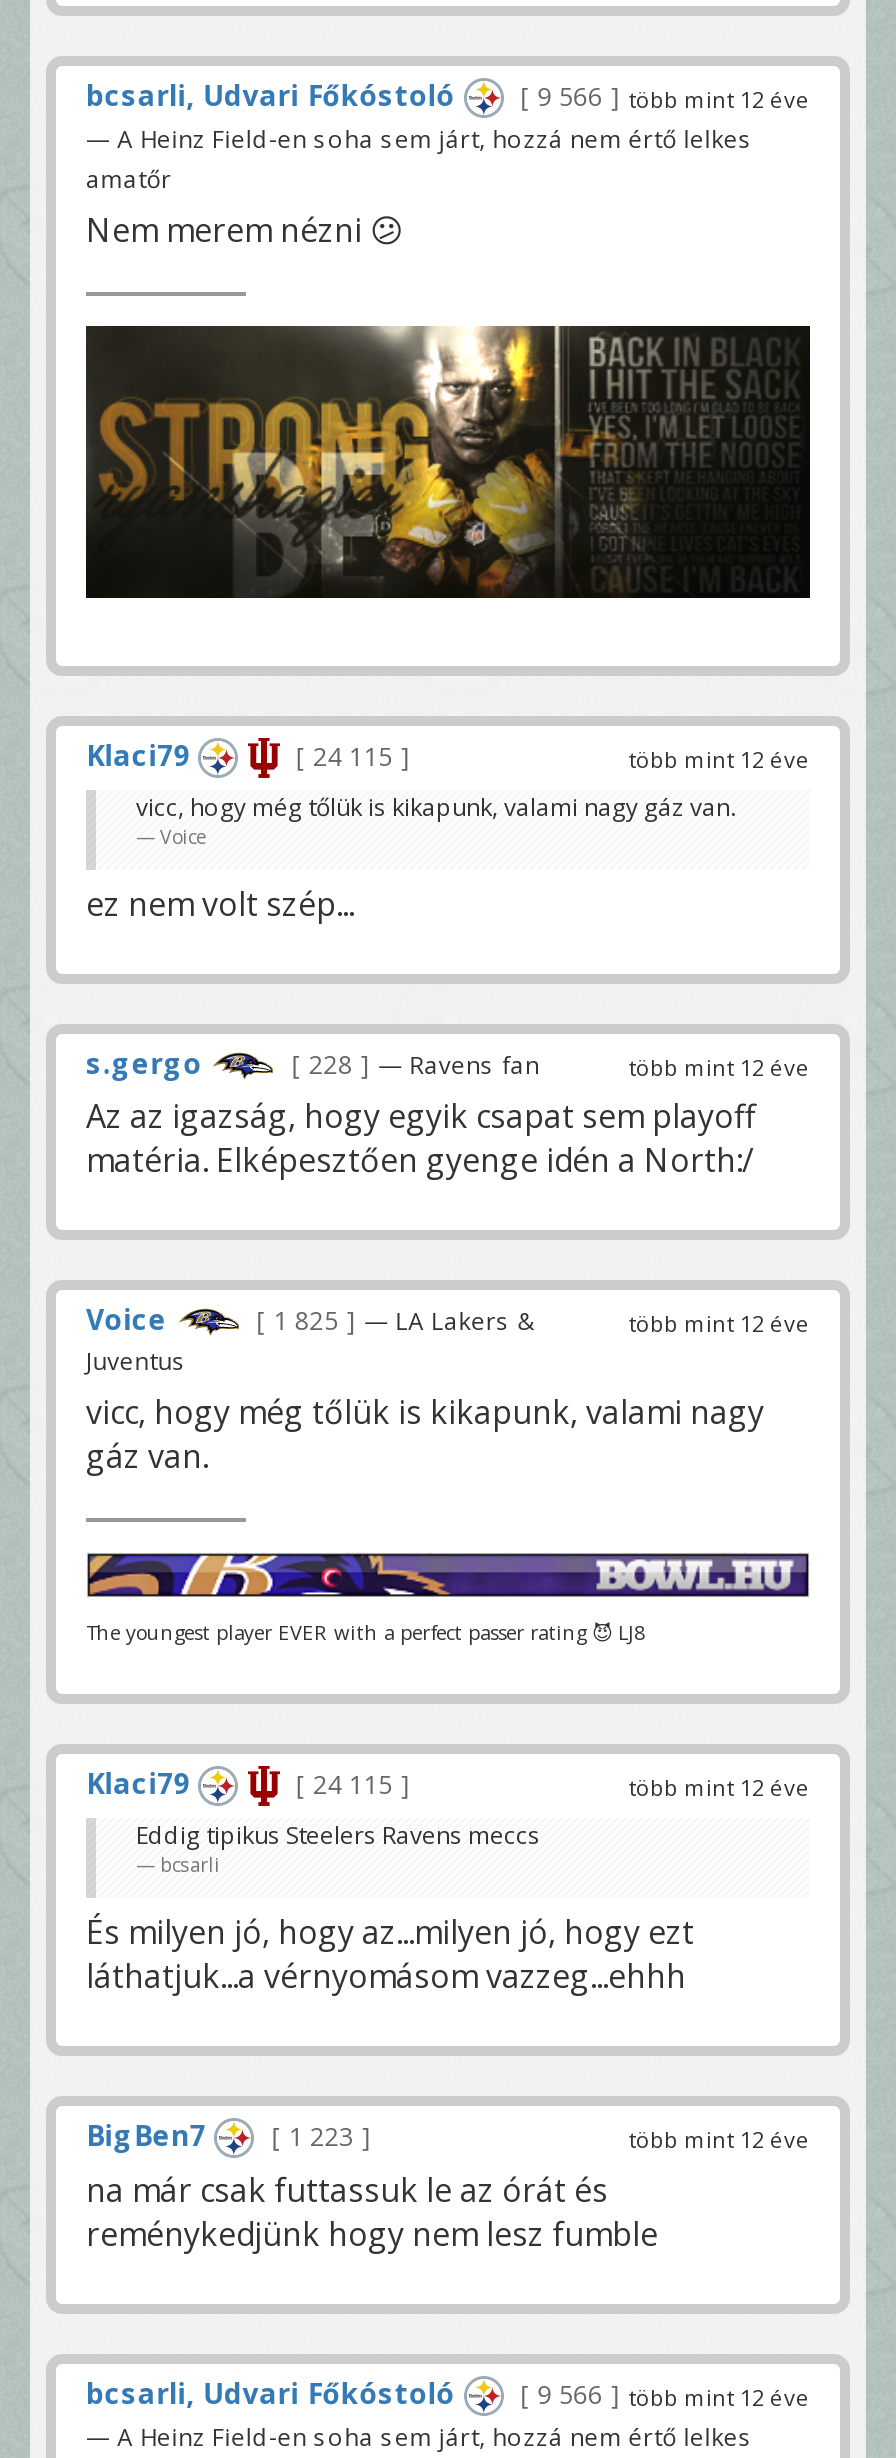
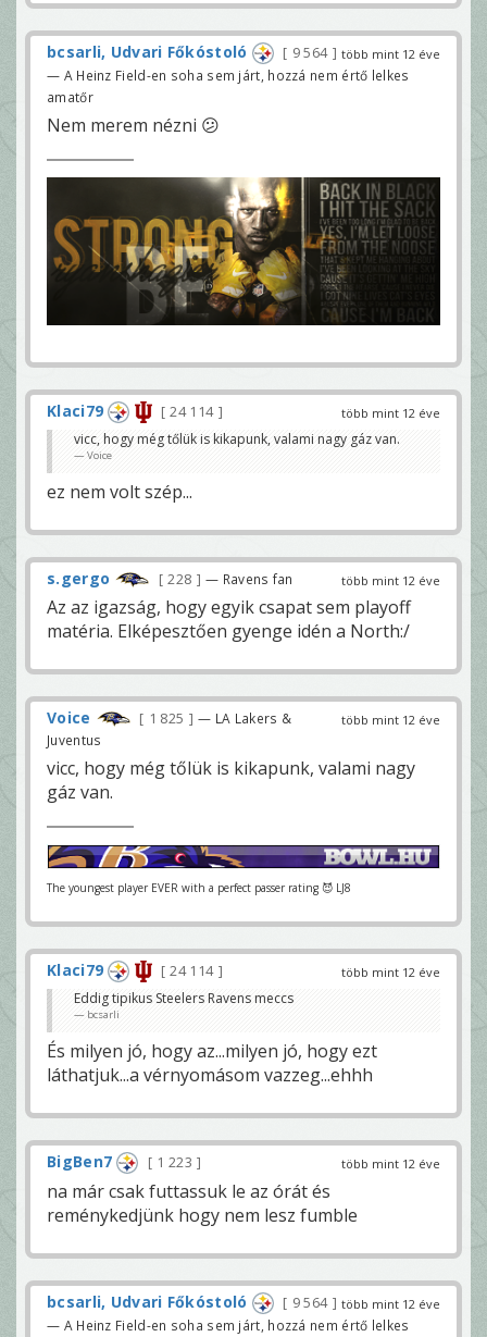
[531,80,810,114] 9 566 több mint 12 éve -> [289,43,440,62] 9 564 több mint 12 éve
[306,740,399,774] 24 115 -> [167,402,217,421] 24 114
[306,1767,399,1801] 24 115 -> [167,961,217,980] 24 114
[531,2378,810,2412] 9 566 több mint 12 éve -> [289,1294,440,1312] 9 564 több mint 12 éve

